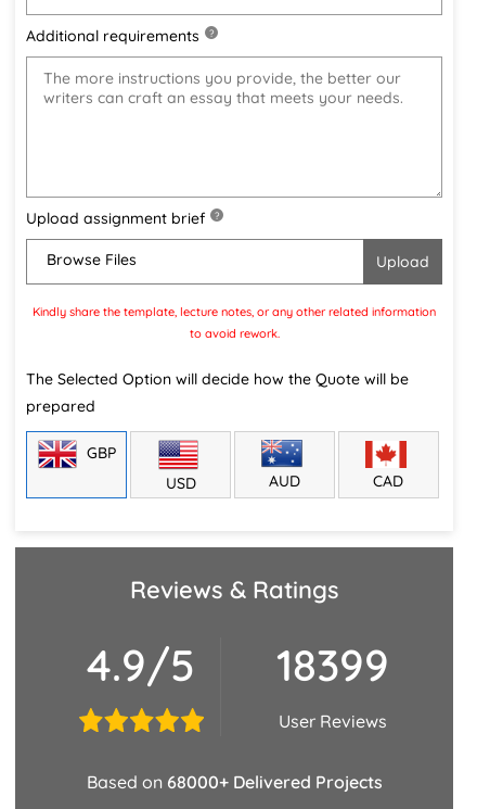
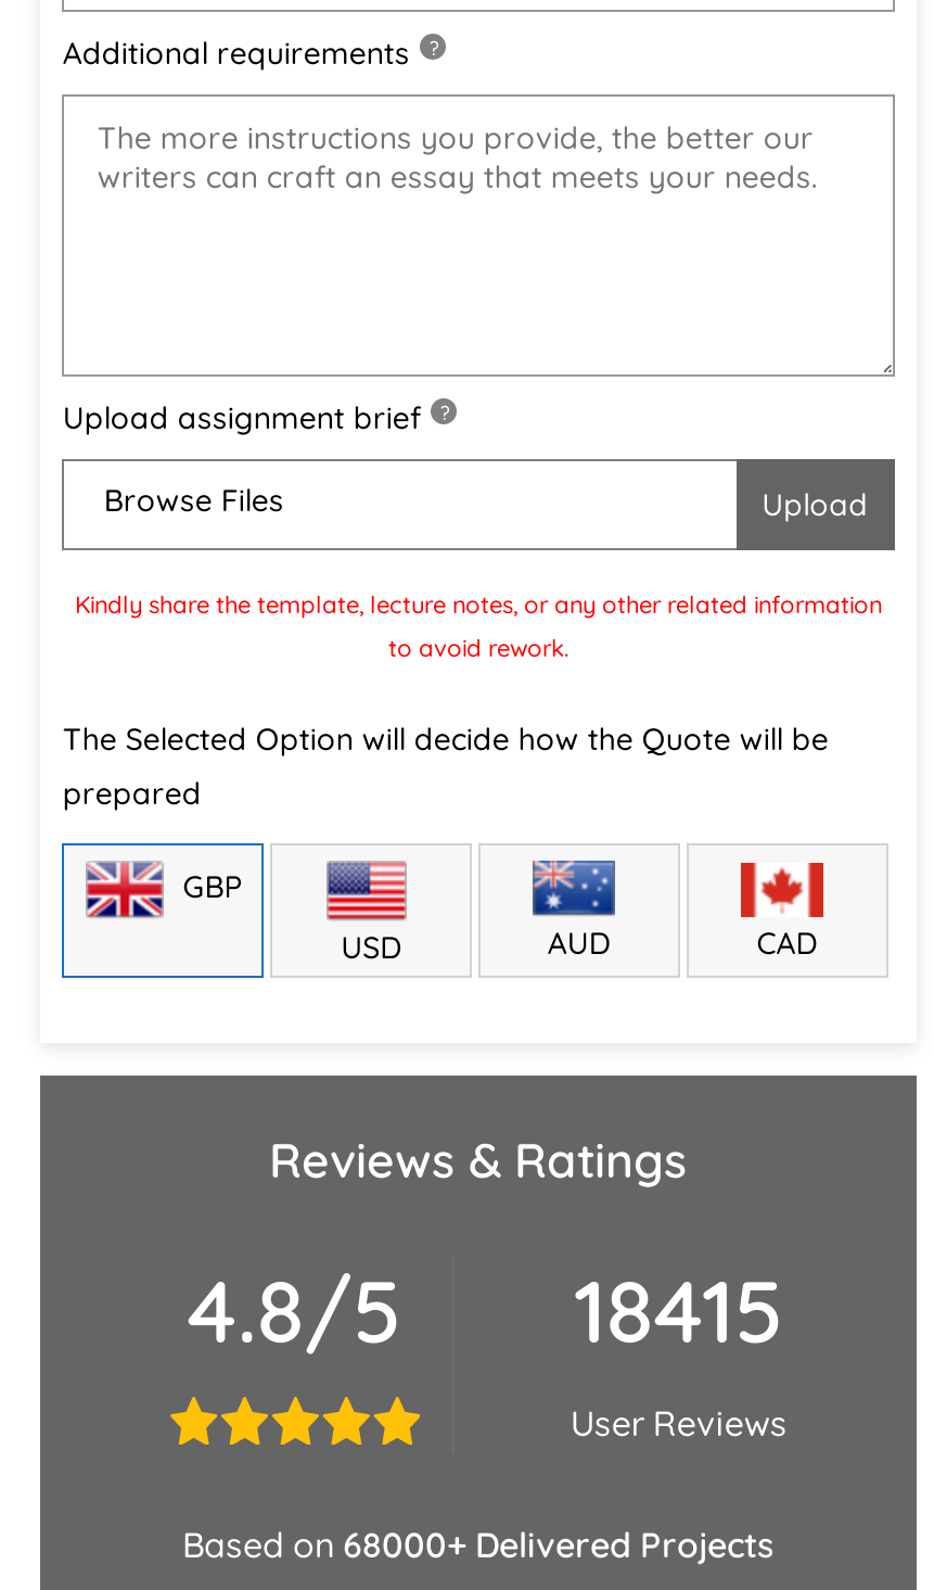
[87,637,195,692] 4.9/5 -> [187,1256,402,1364] 4.8/5
[277,637,390,692] 18399 -> [574,1256,784,1364] 18415

